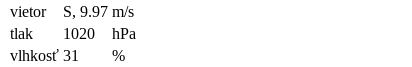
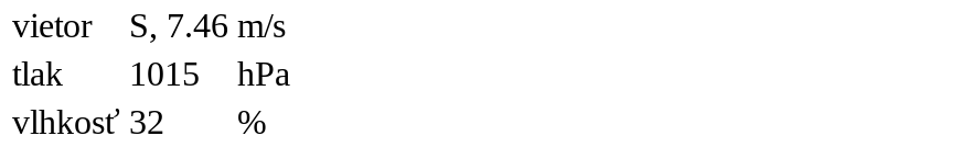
[10,3,134,20] vietor S, 9.97 m/s -> [12,6,286,44] vietor S, 7.46 m/s
[10,25,136,42] tlak 1020 hPa -> [12,55,290,92] tlak 1015 hPa
[10,47,79,64] vlhkosť 31 -> [12,103,164,140] vlhkosť 32

